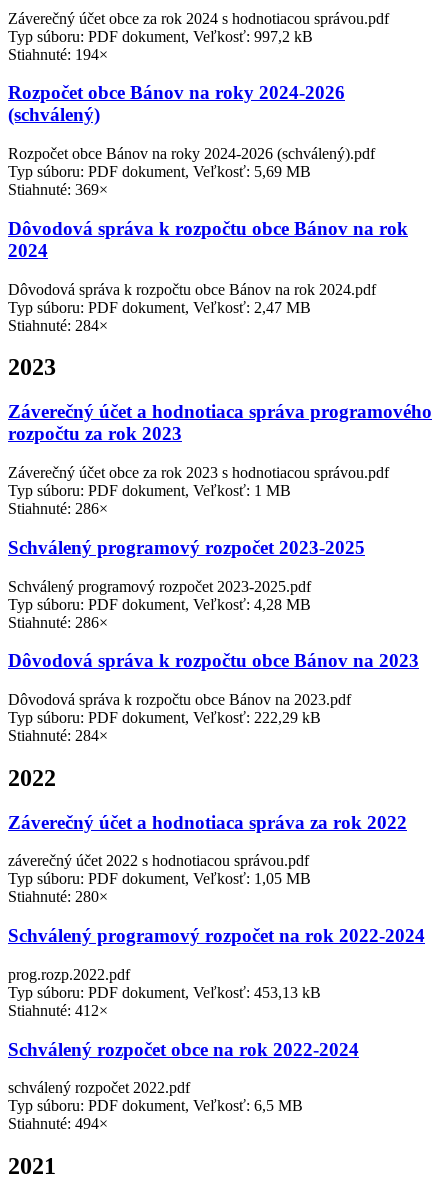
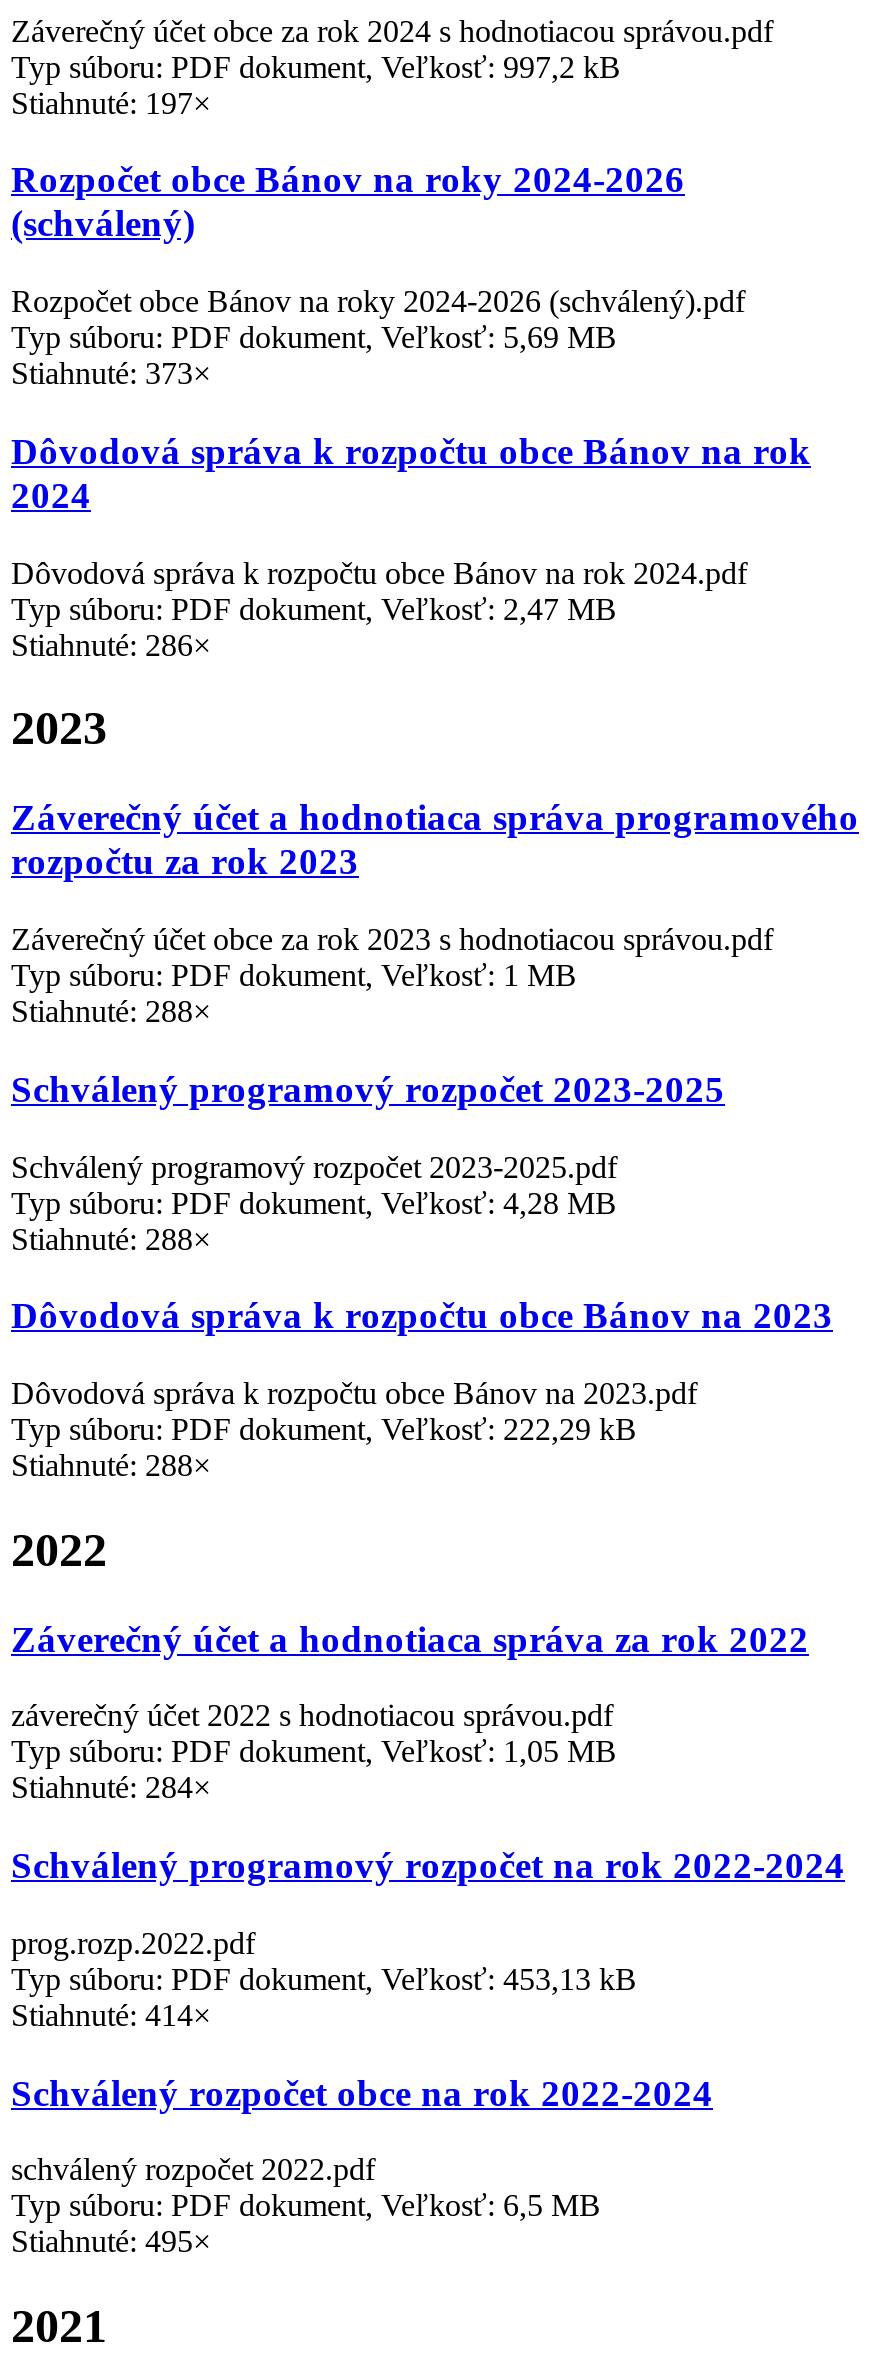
[8,46,108,63] Stiahnuté: 194× -> [11,85,211,119] Stiahnuté: 197×
[8,181,108,198] Stiahnuté: 369× -> [11,356,211,390] Stiahnuté: 373×
[8,316,108,333] Stiahnuté: 284× -> [11,627,211,661] Stiahnuté: 286×
[8,500,108,517] Stiahnuté: 286× -> [11,994,211,1028] Stiahnuté: 288×
[8,613,108,630] Stiahnuté: 286× -> [11,1221,211,1255] Stiahnuté: 288×
[8,727,108,744] Stiahnuté: 284× -> [11,1448,211,1482] Stiahnuté: 288×
[8,888,108,905] Stiahnuté: 280× -> [11,1771,211,1805] Stiahnuté: 284×
[8,1002,108,1019] Stiahnuté: 412× -> [11,1998,211,2032] Stiahnuté: 414×
[8,1115,108,1132] Stiahnuté: 494× -> [11,2225,211,2259] Stiahnuté: 495×

